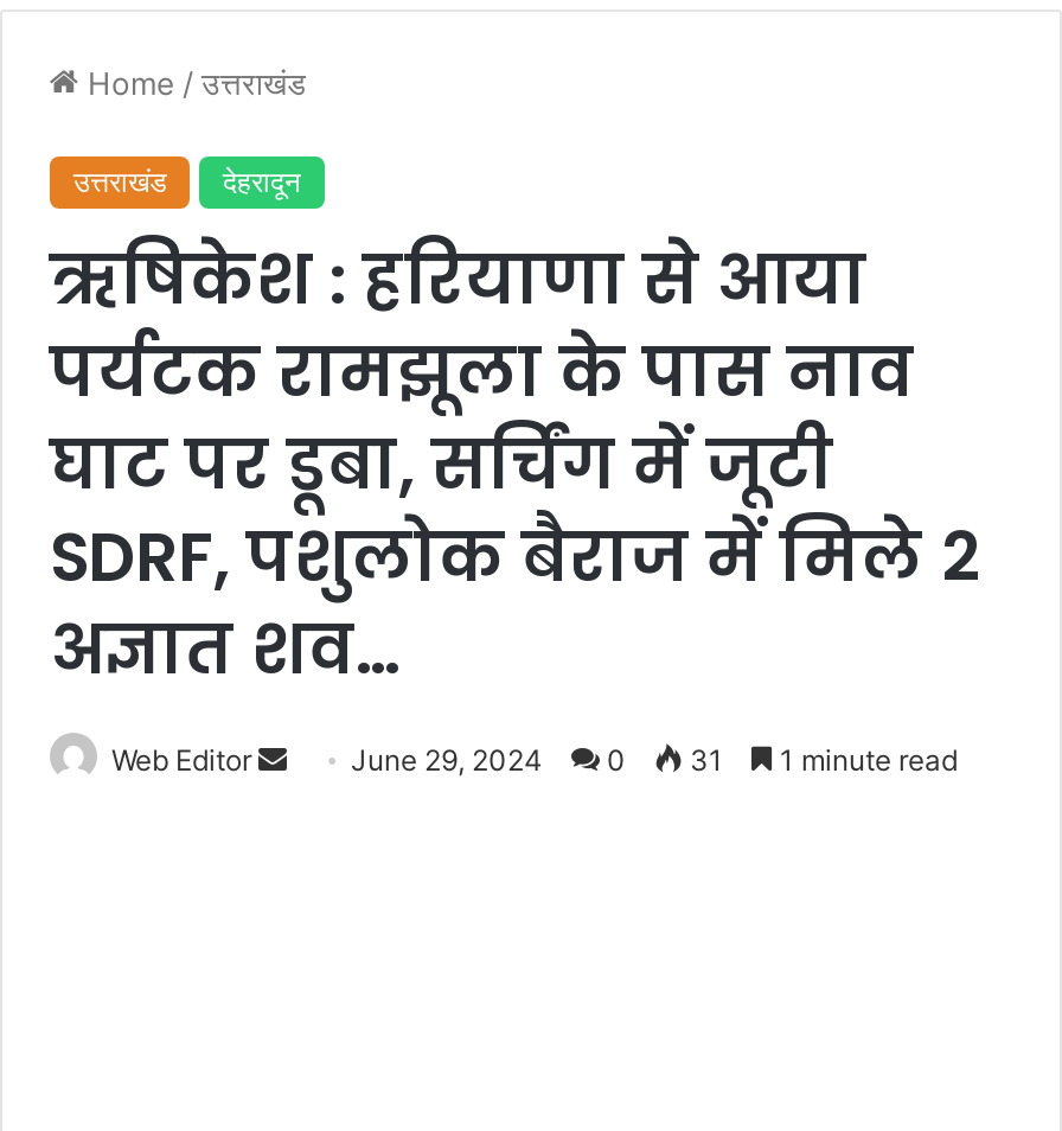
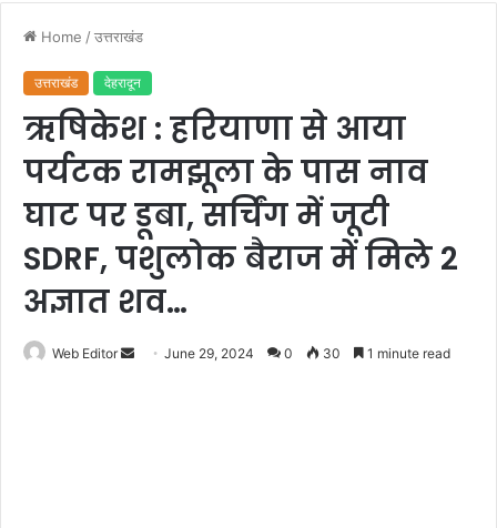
[683,742,723,777] 31 -> [319,345,341,361] 30

